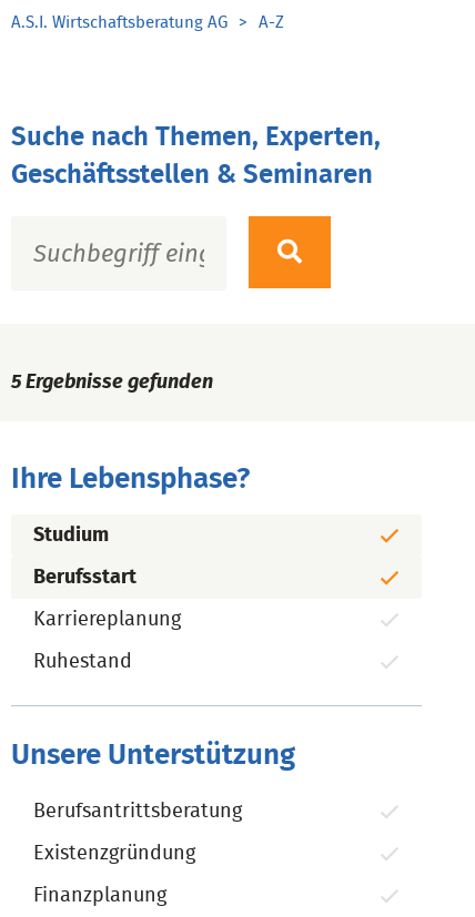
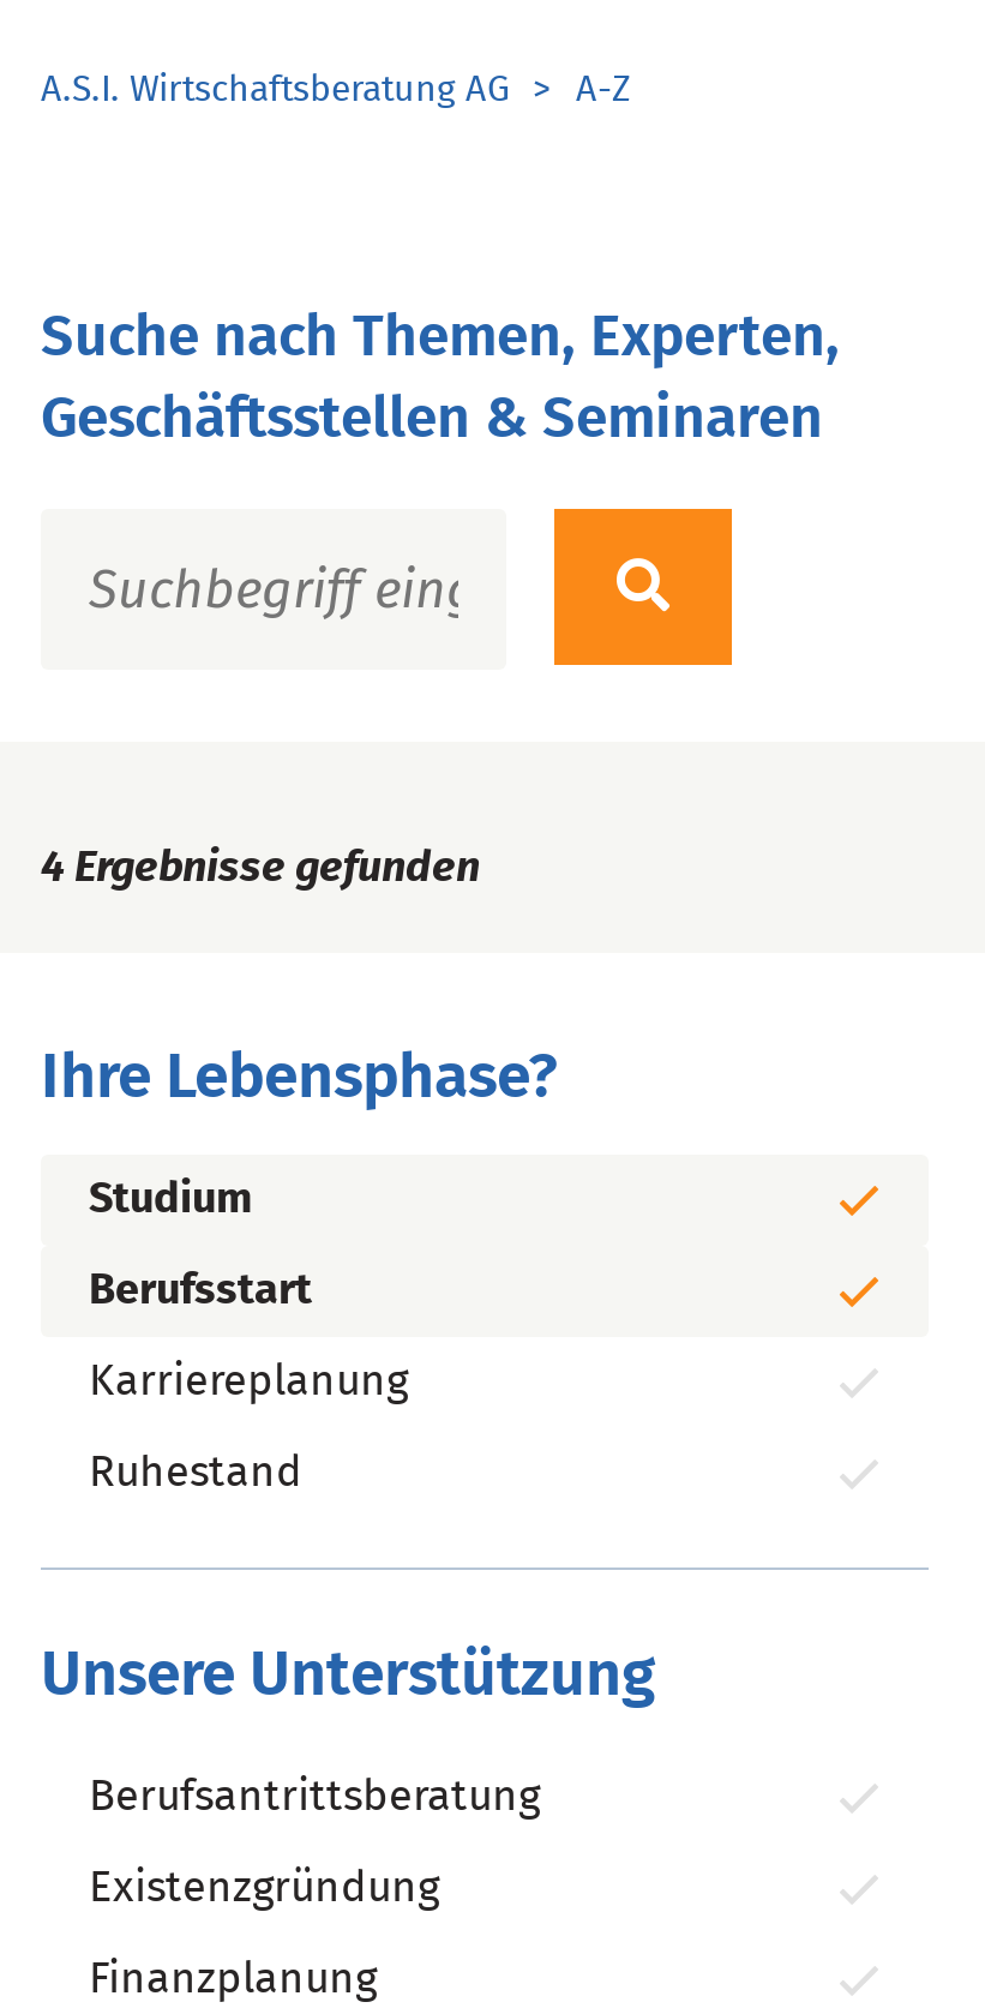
[11,373,213,393] 5 Ergebnisse gefunden -> [41,846,480,889] 4 Ergebnisse gefunden

